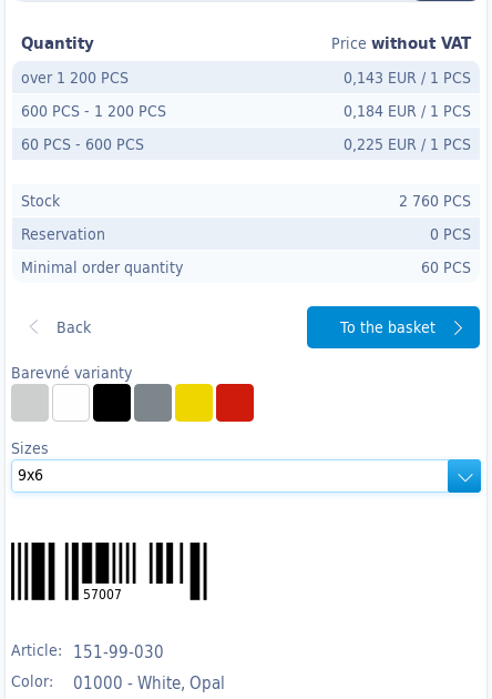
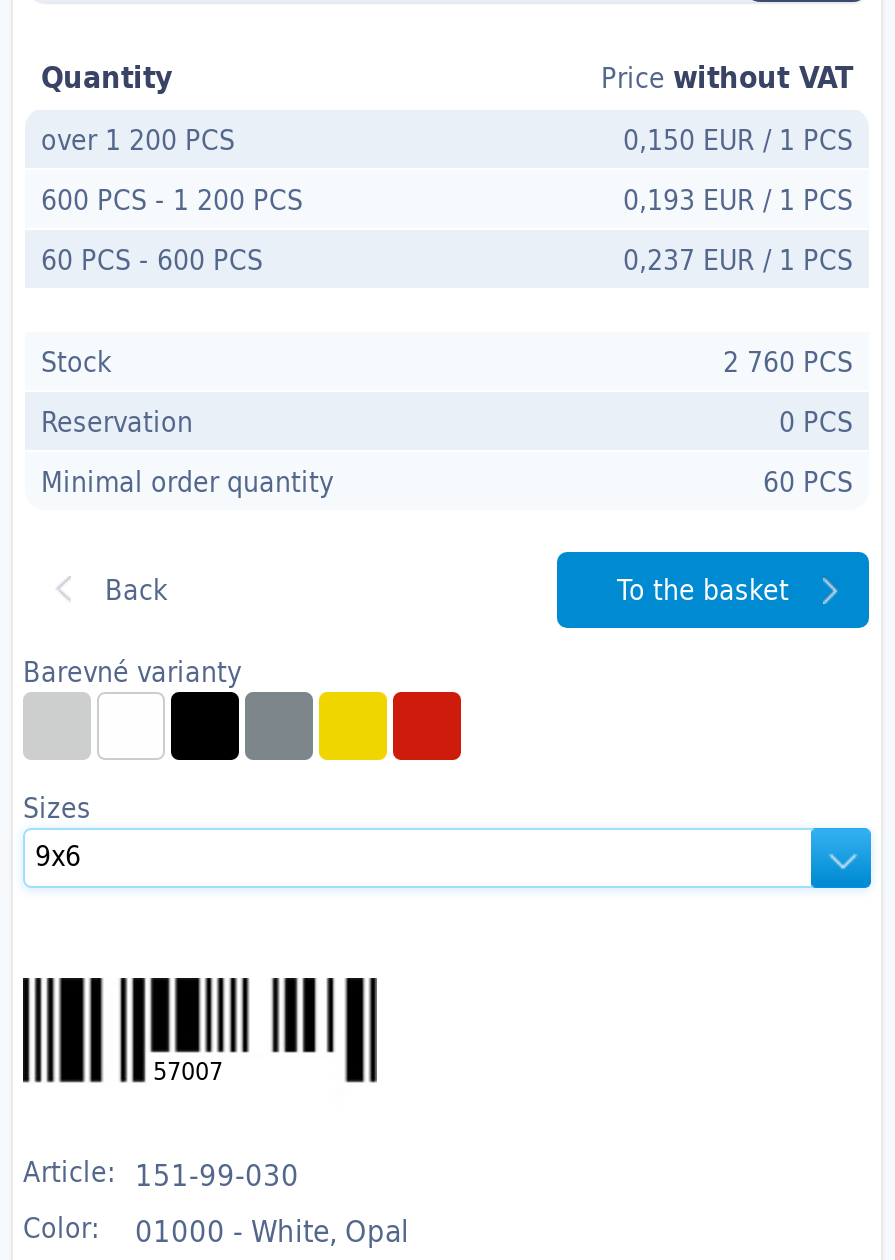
[344,66,471,89] 0,143 EUR / 1 PCS -> [623,118,853,160] 0,150 EUR / 1 PCS
[344,99,471,122] 0,184 EUR / 1 PCS -> [623,178,853,220] 0,193 EUR / 1 PCS
[344,132,471,156] 0,225 EUR / 1 PCS -> [623,238,853,280] 0,237 EUR / 1 PCS

